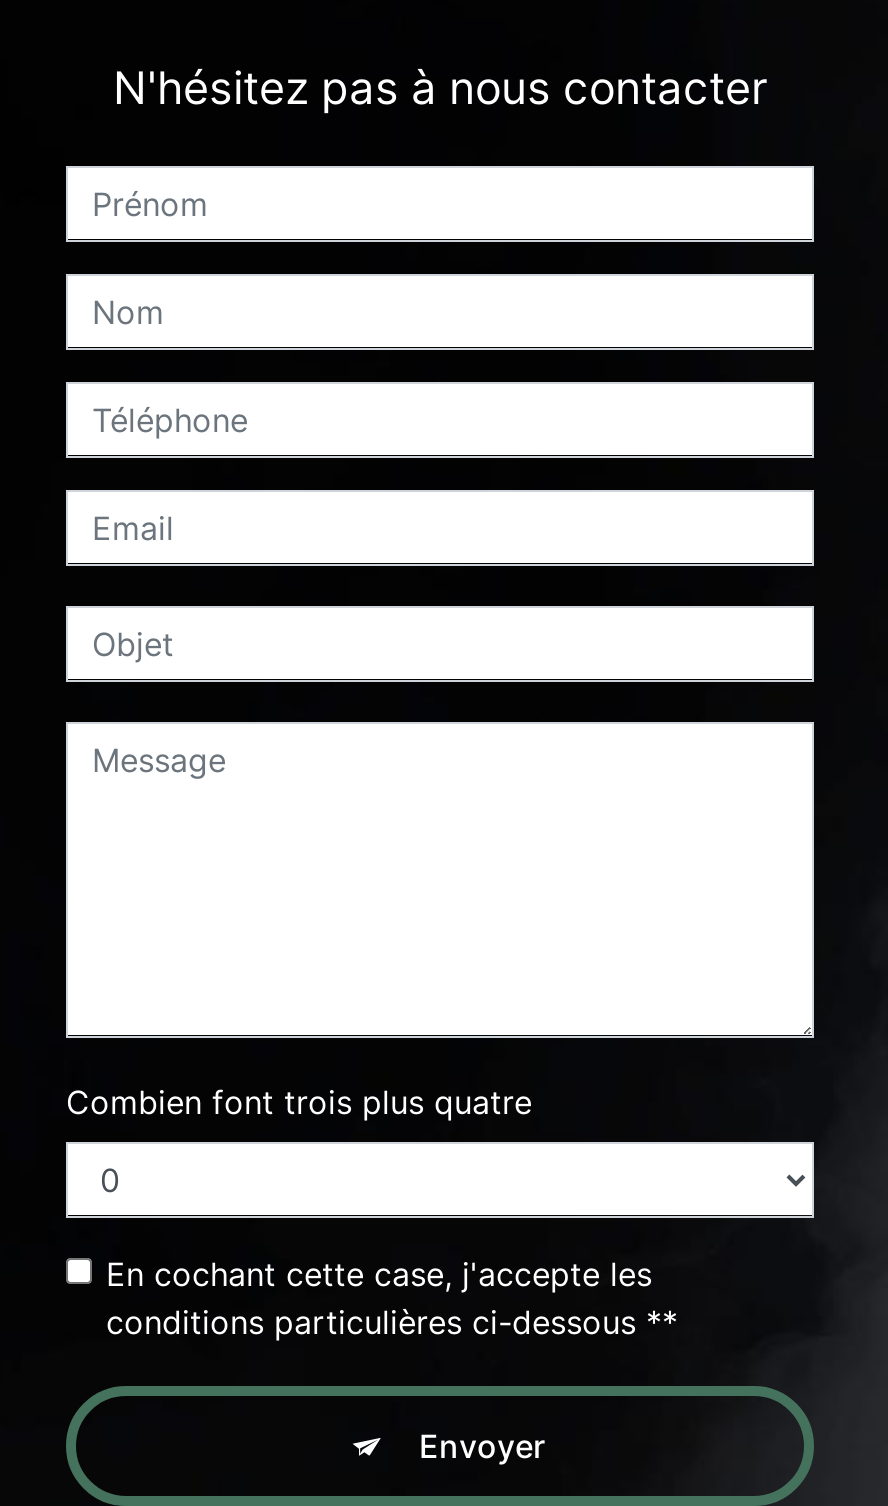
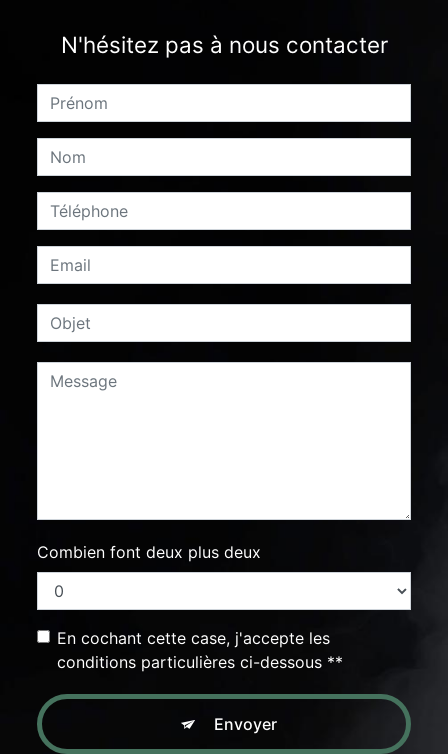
[66,1081,532,1121] Combien font trois plus quatre -> [37,542,261,562] Combien font deux plus deux

